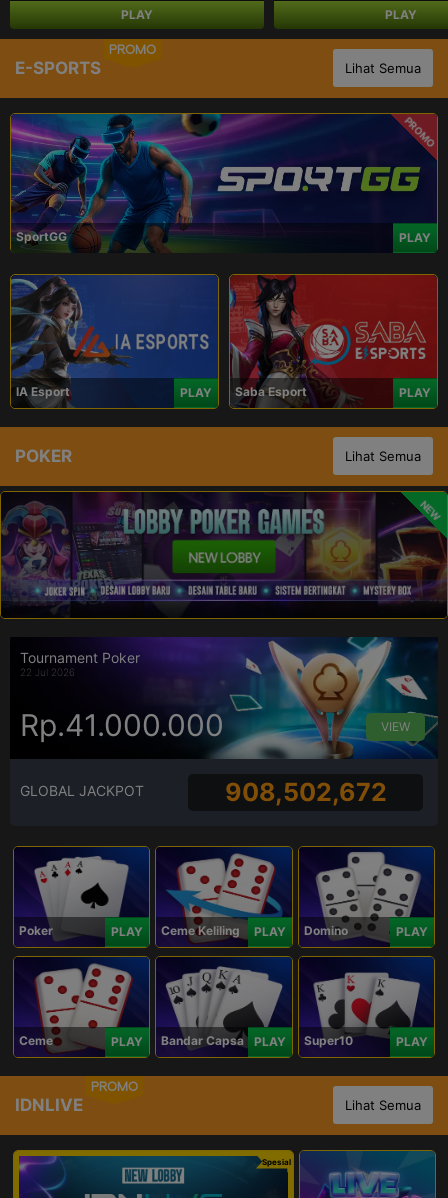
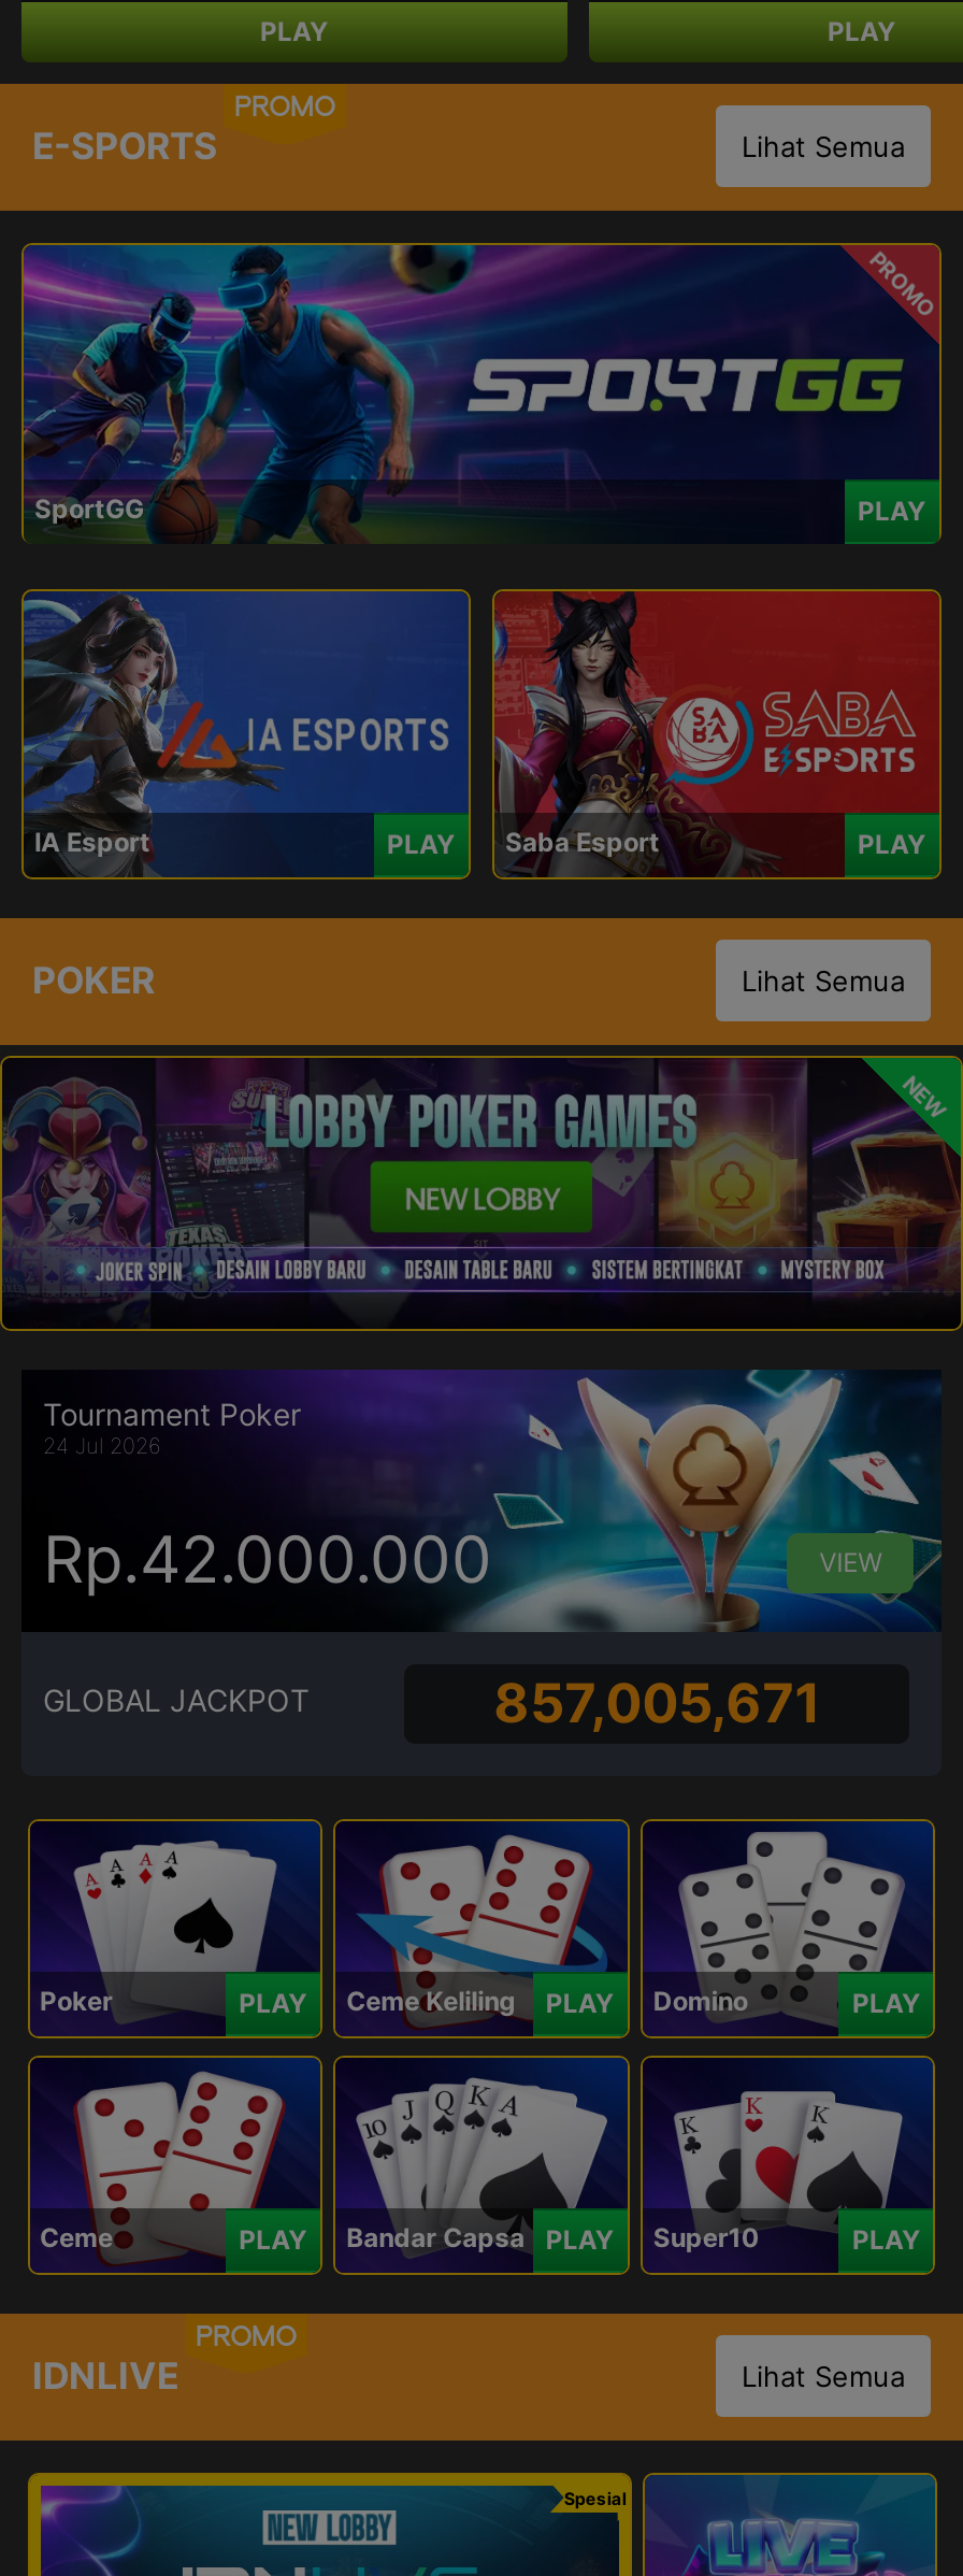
[20,666,75,678] 22 Jul 2026 -> [43,1433,161,1459] 24 Jul 2026
[20,707,224,743] Rp.41.000.000 -> [43,1520,492,1598] Rp.42.000.000
[225,776,387,806] 908,502,672 -> [494,1670,820,1734] 857,005,671

